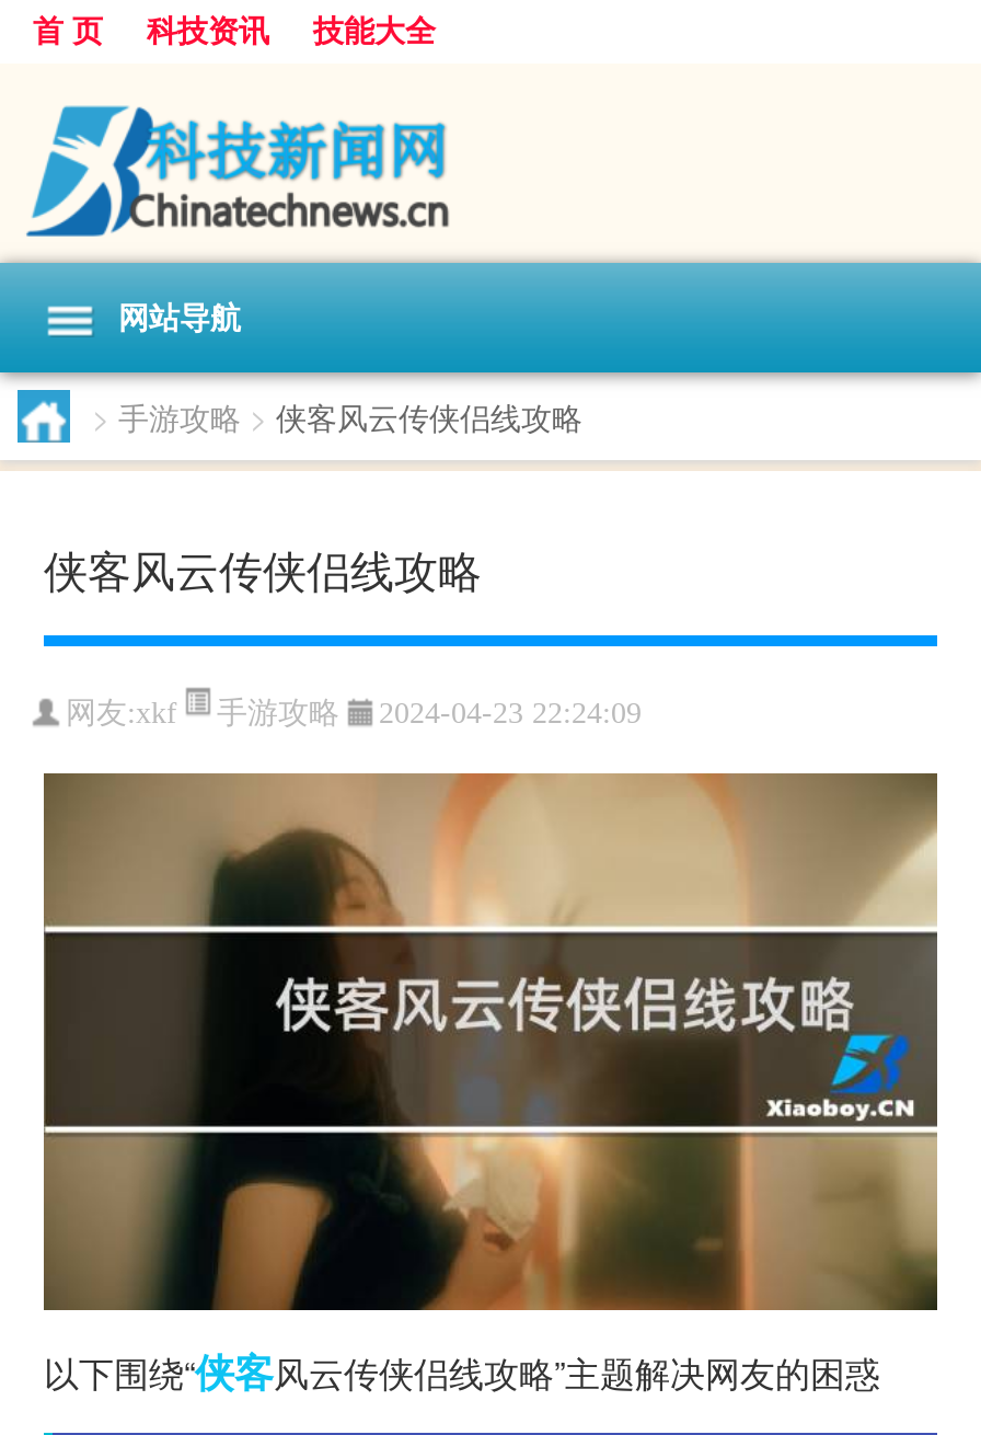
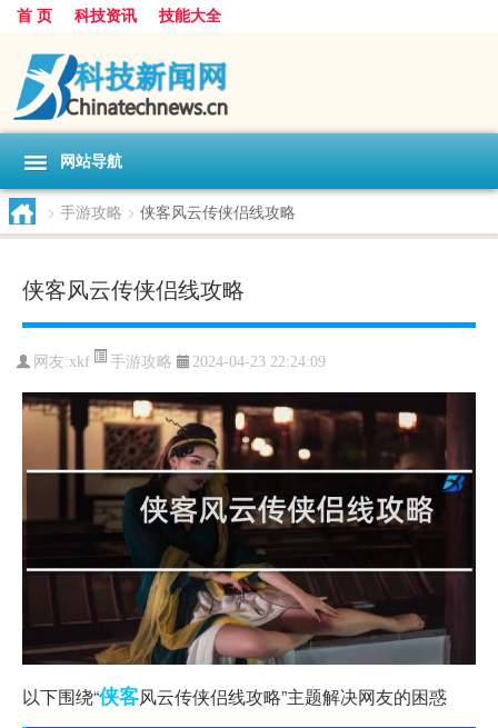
[42,771,939,1312] [image] -> [21,391,477,666] [image]

